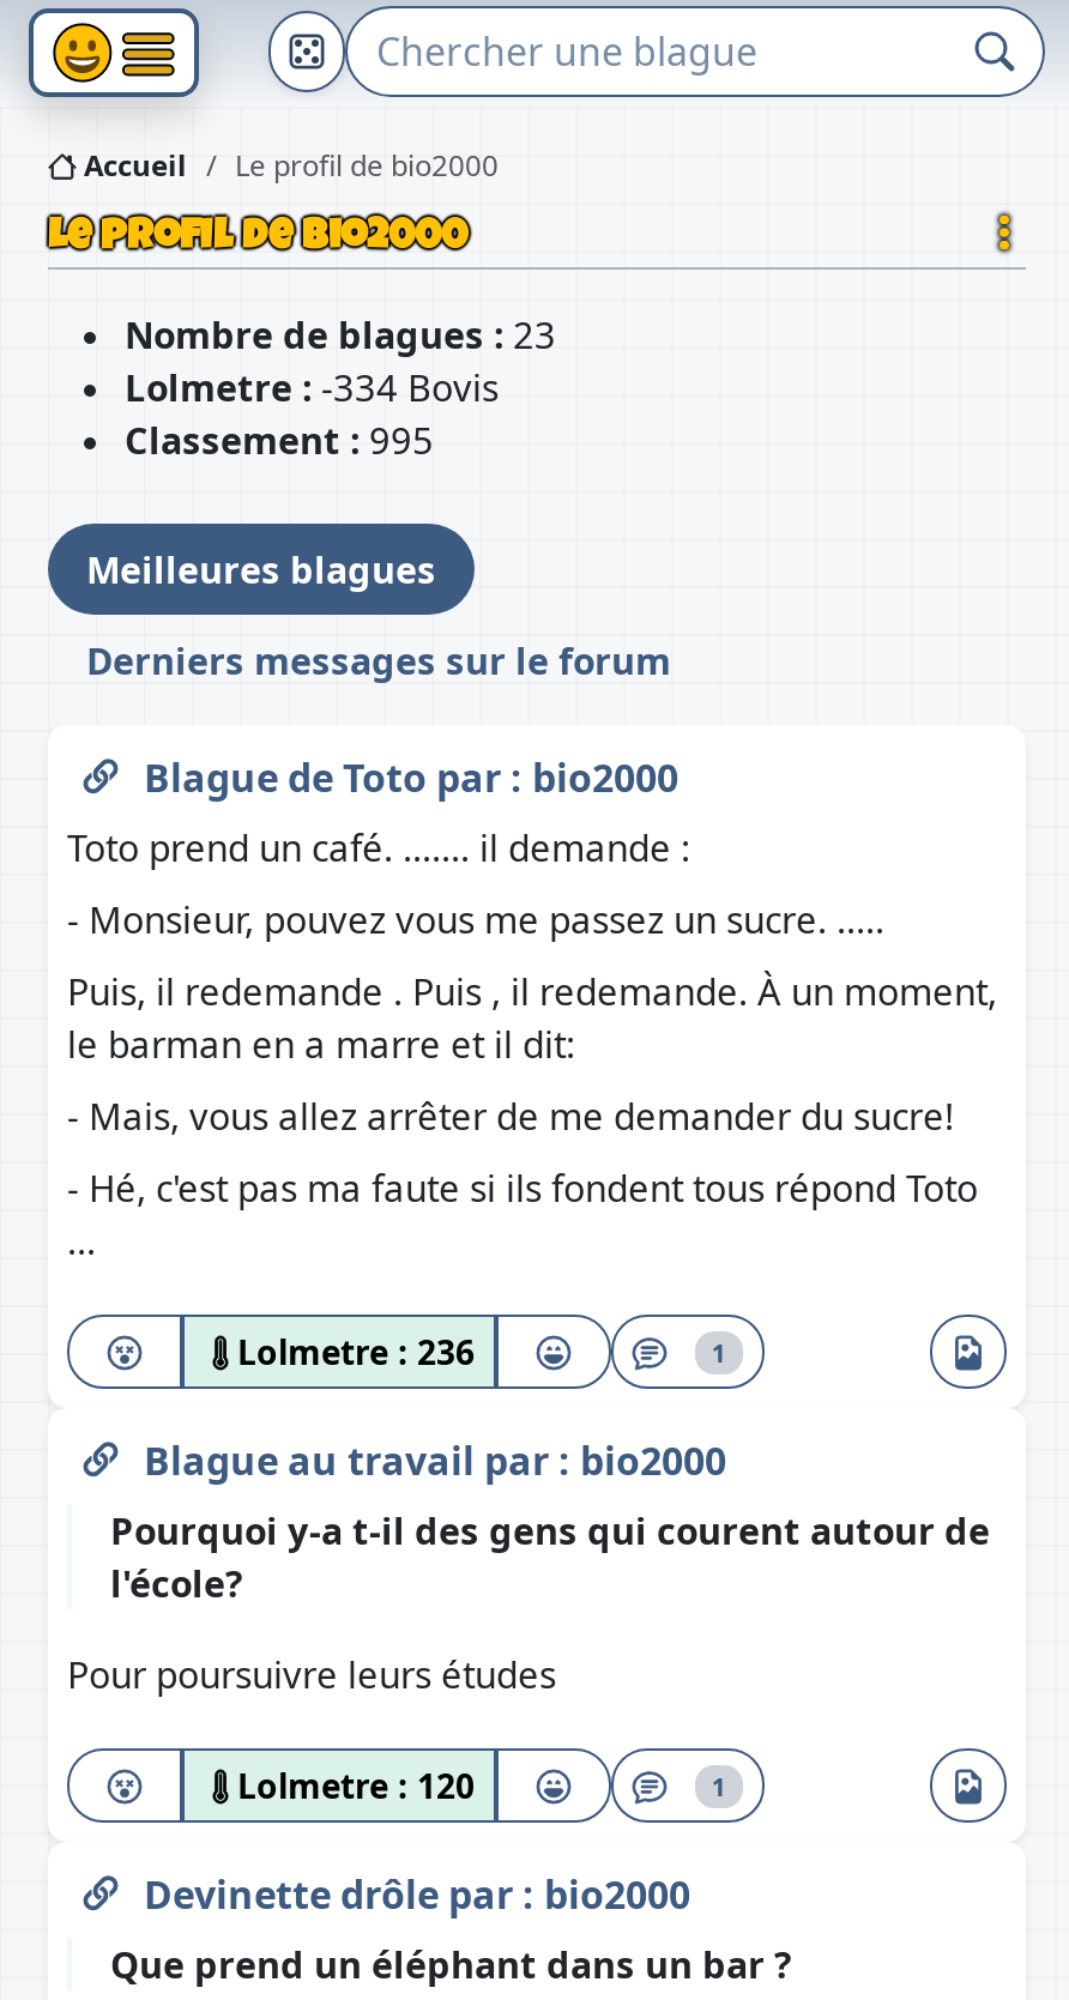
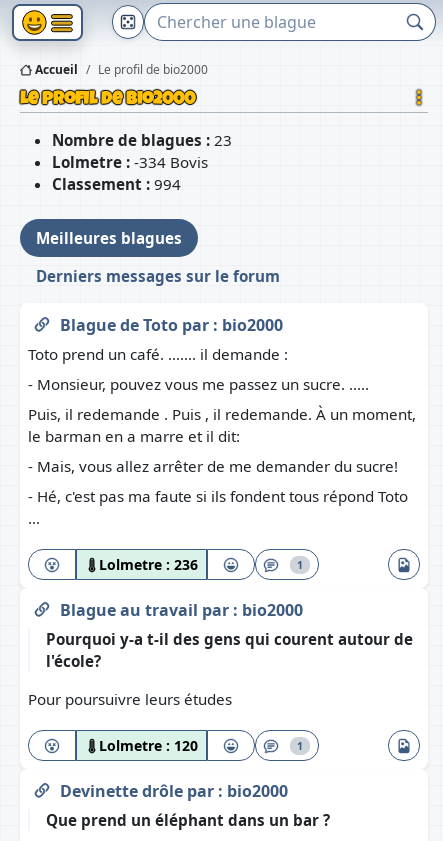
[125,416,434,464] Classement : 995 -> [52,174,181,194] Classement : 994

